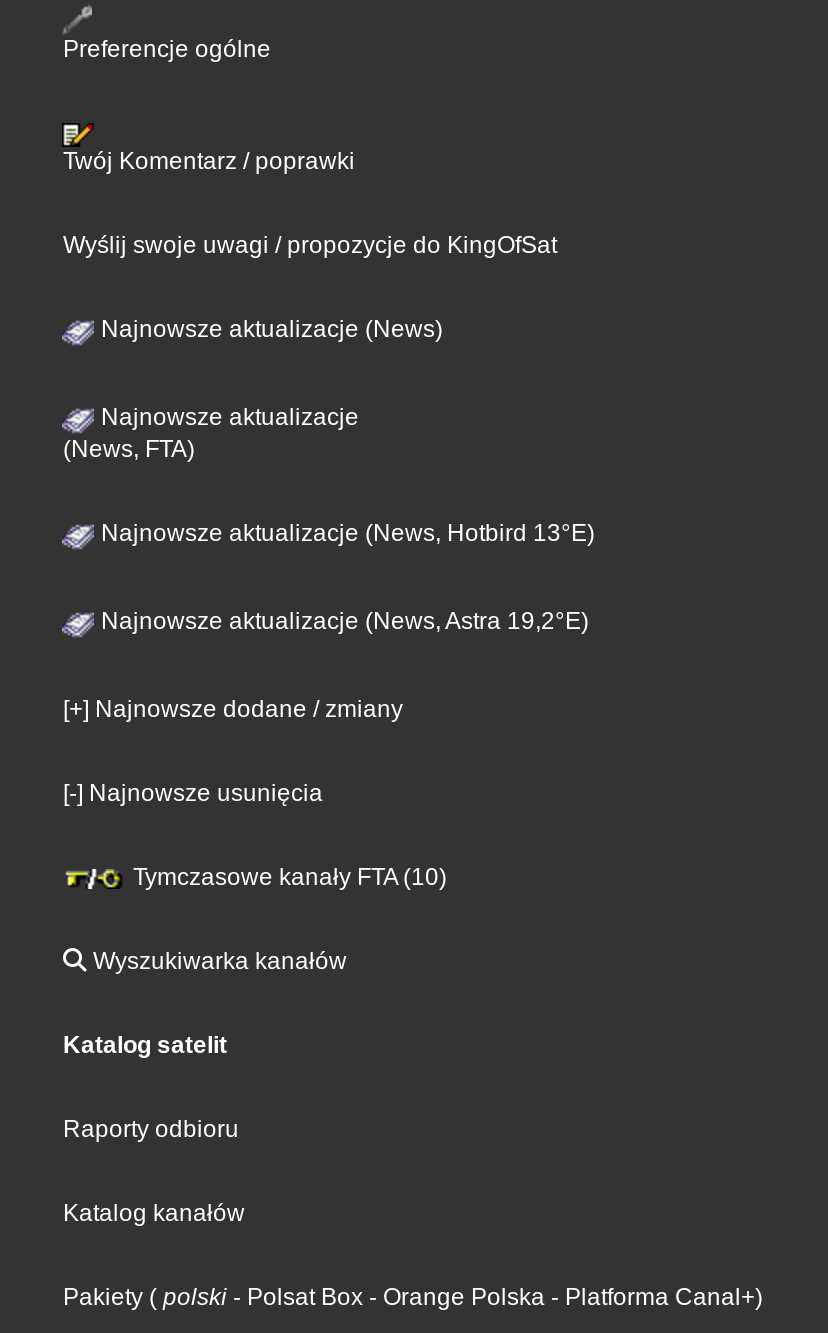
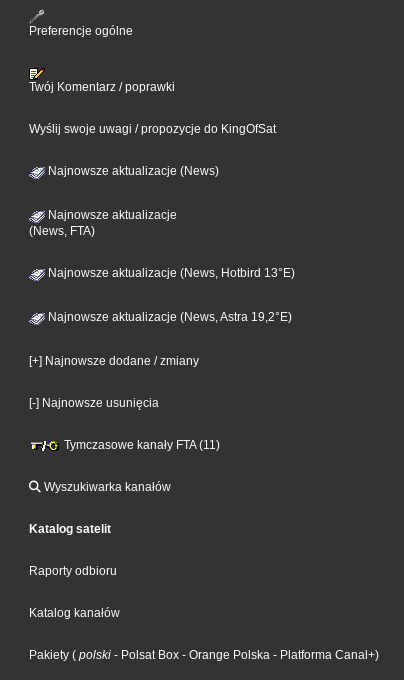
[127,862,447,890] Tymczasowe kanały FTA (10) -> [61,438,220,452] Tymczasowe kanały FTA (11)

